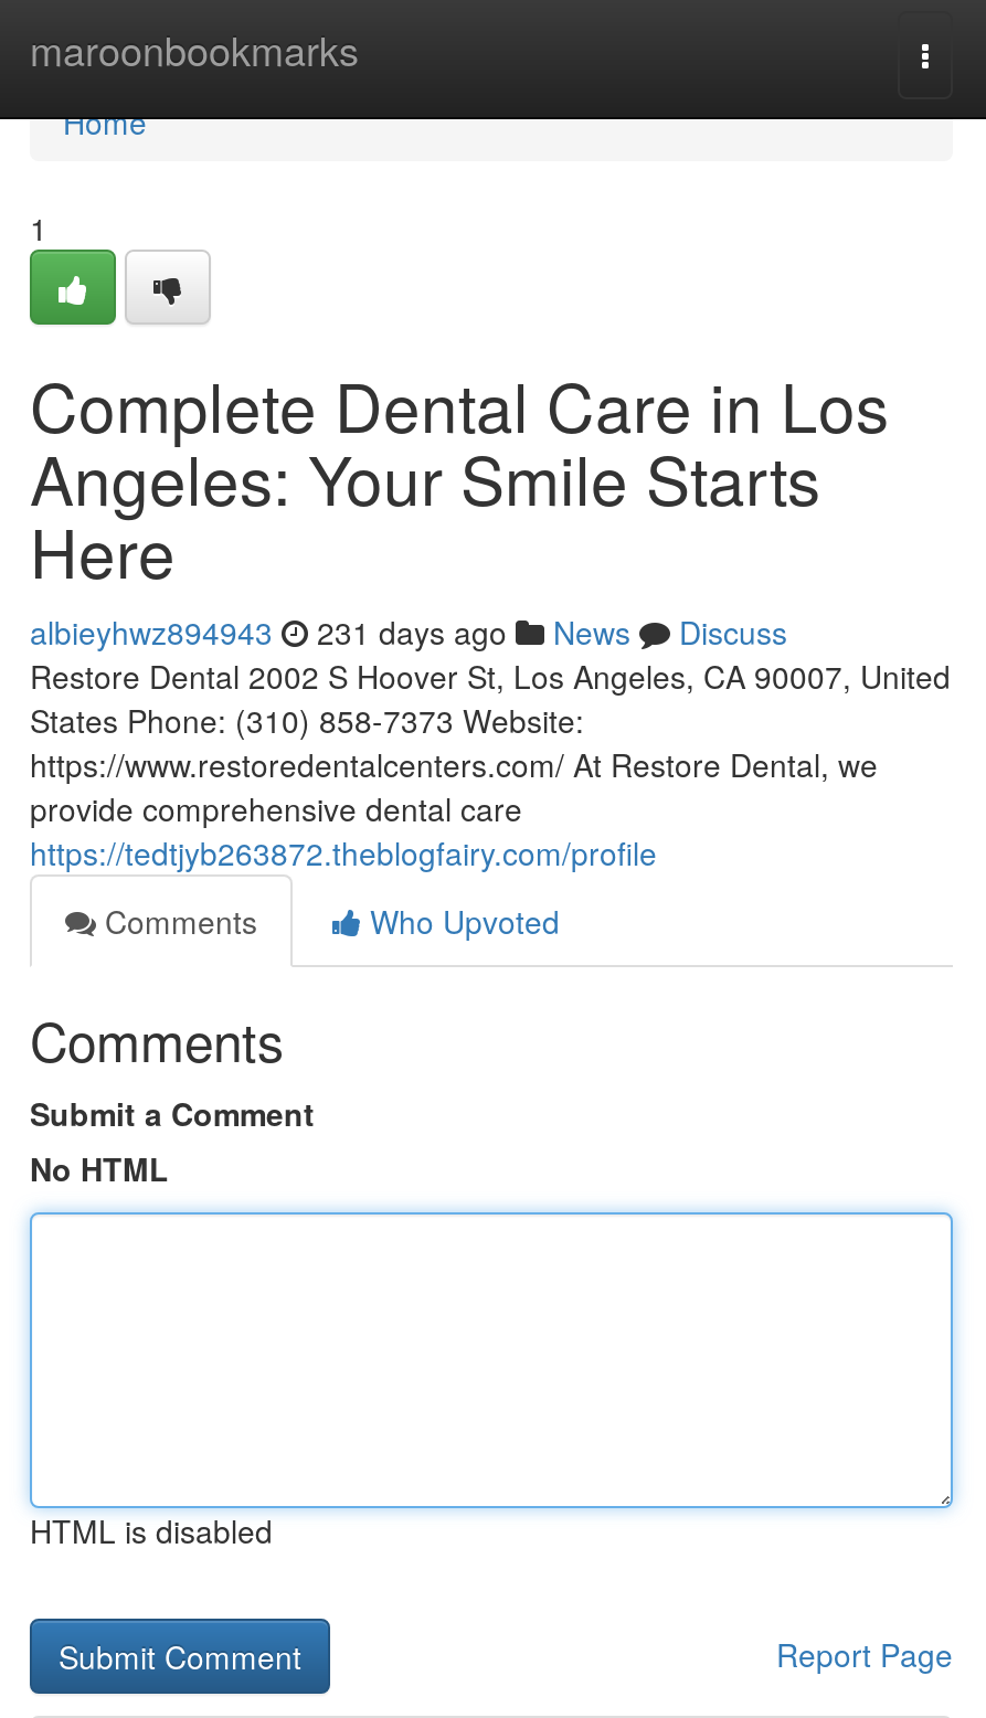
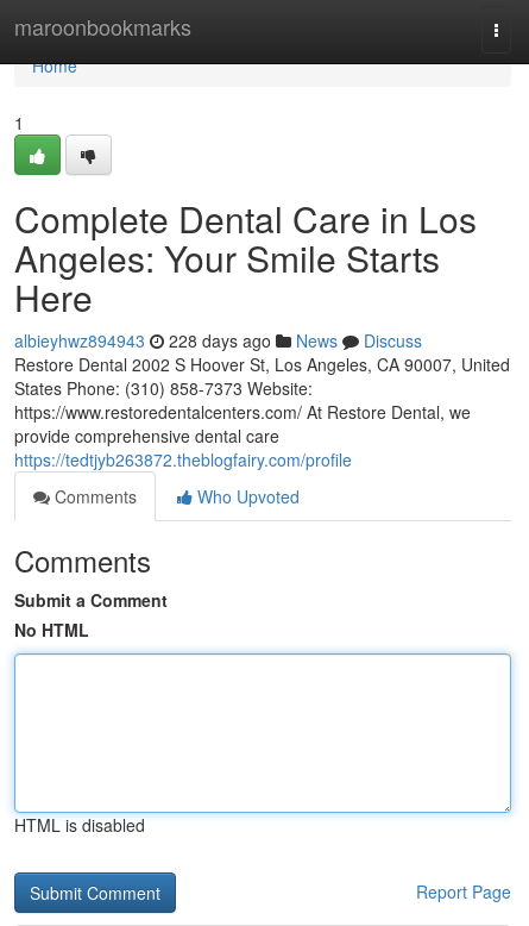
[30,609,787,654] albieyhwz894943 231 days ago News Discuss -> [14,329,422,352] albieyhwz894943 228 days ago News Discuss

